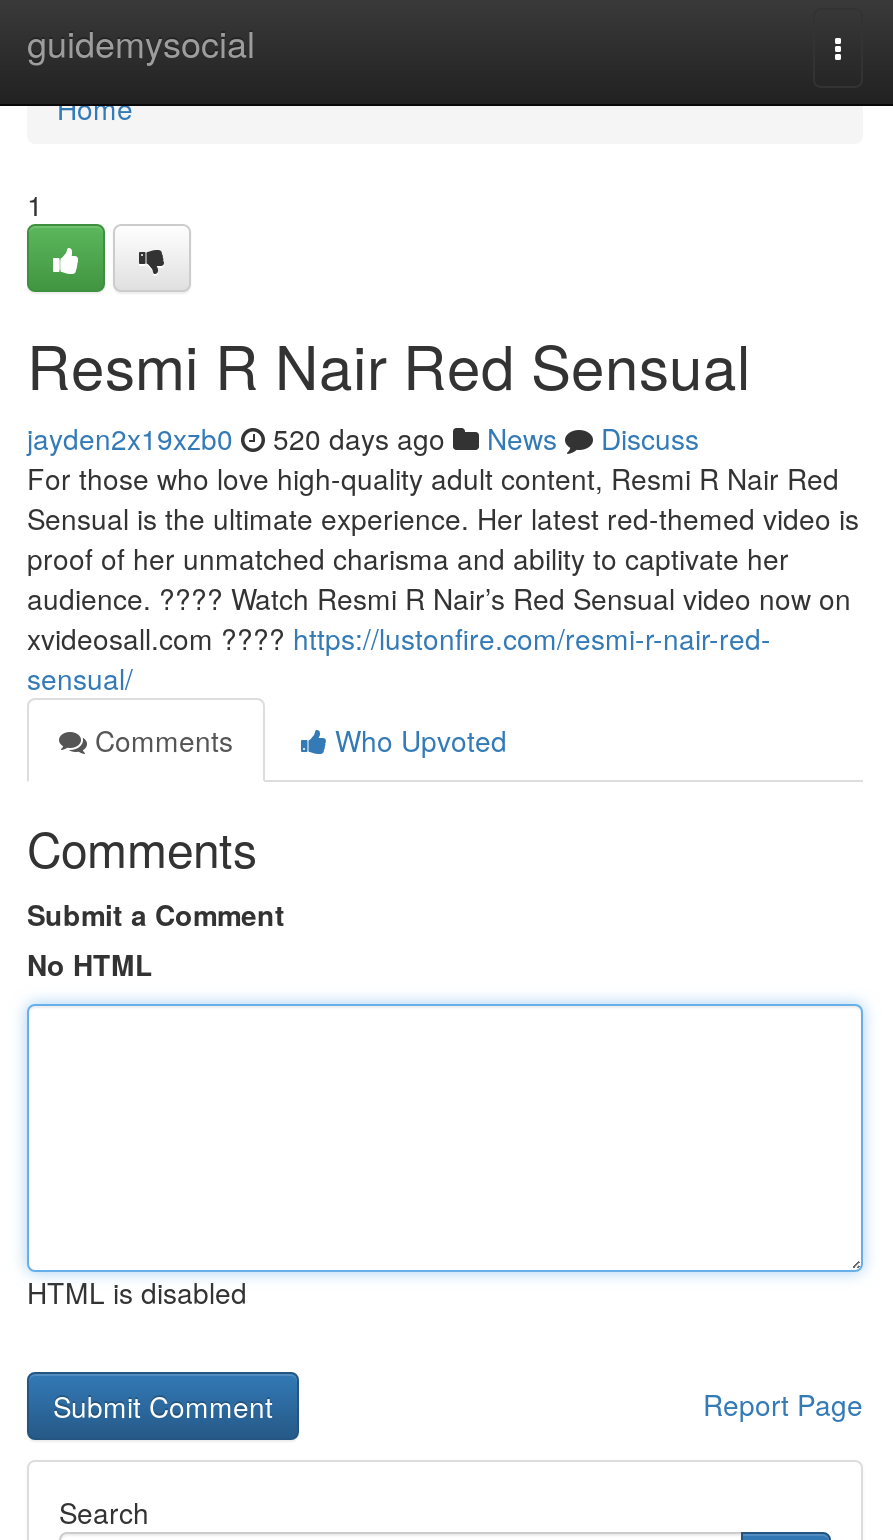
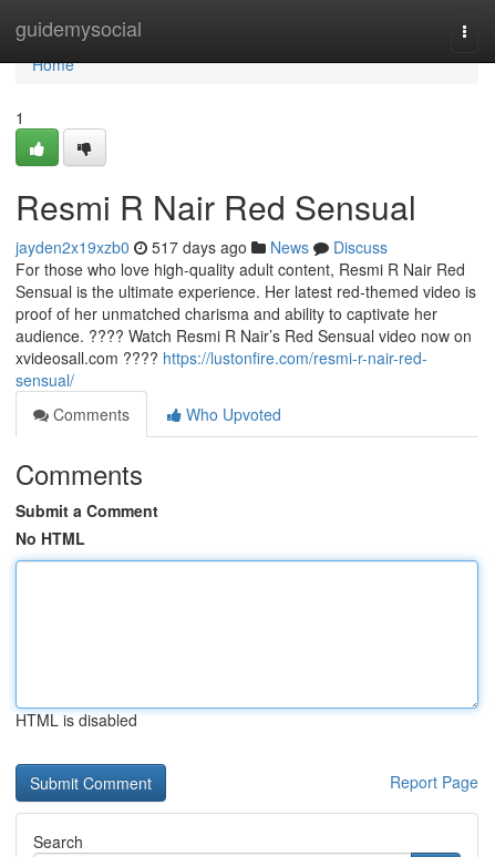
[27,418,699,458] jayden2x19xzb0 520 days ago News Discuss -> [16,236,388,258] jayden2x19xzb0 517 days ago News Discuss

